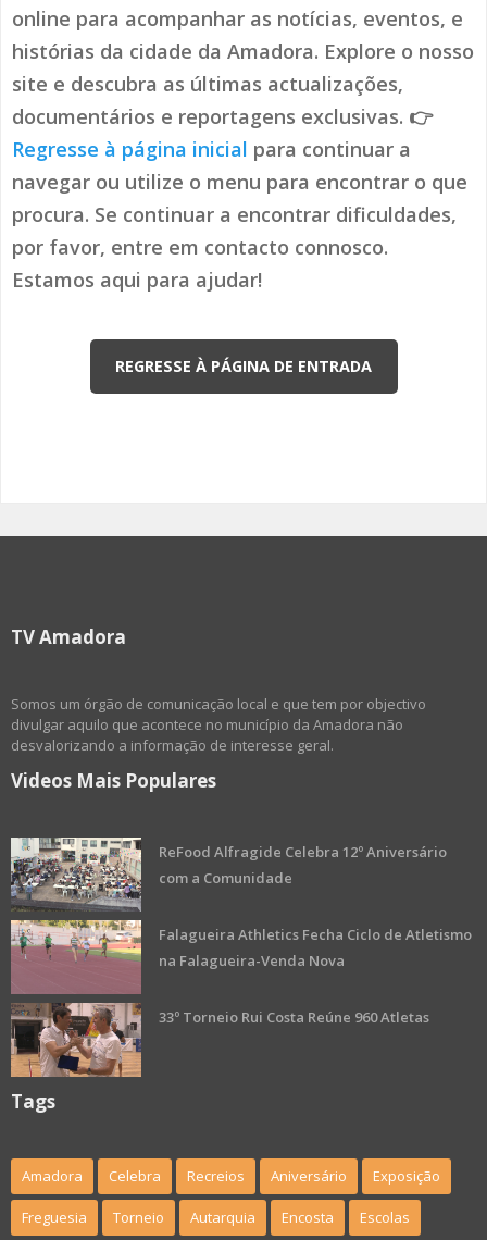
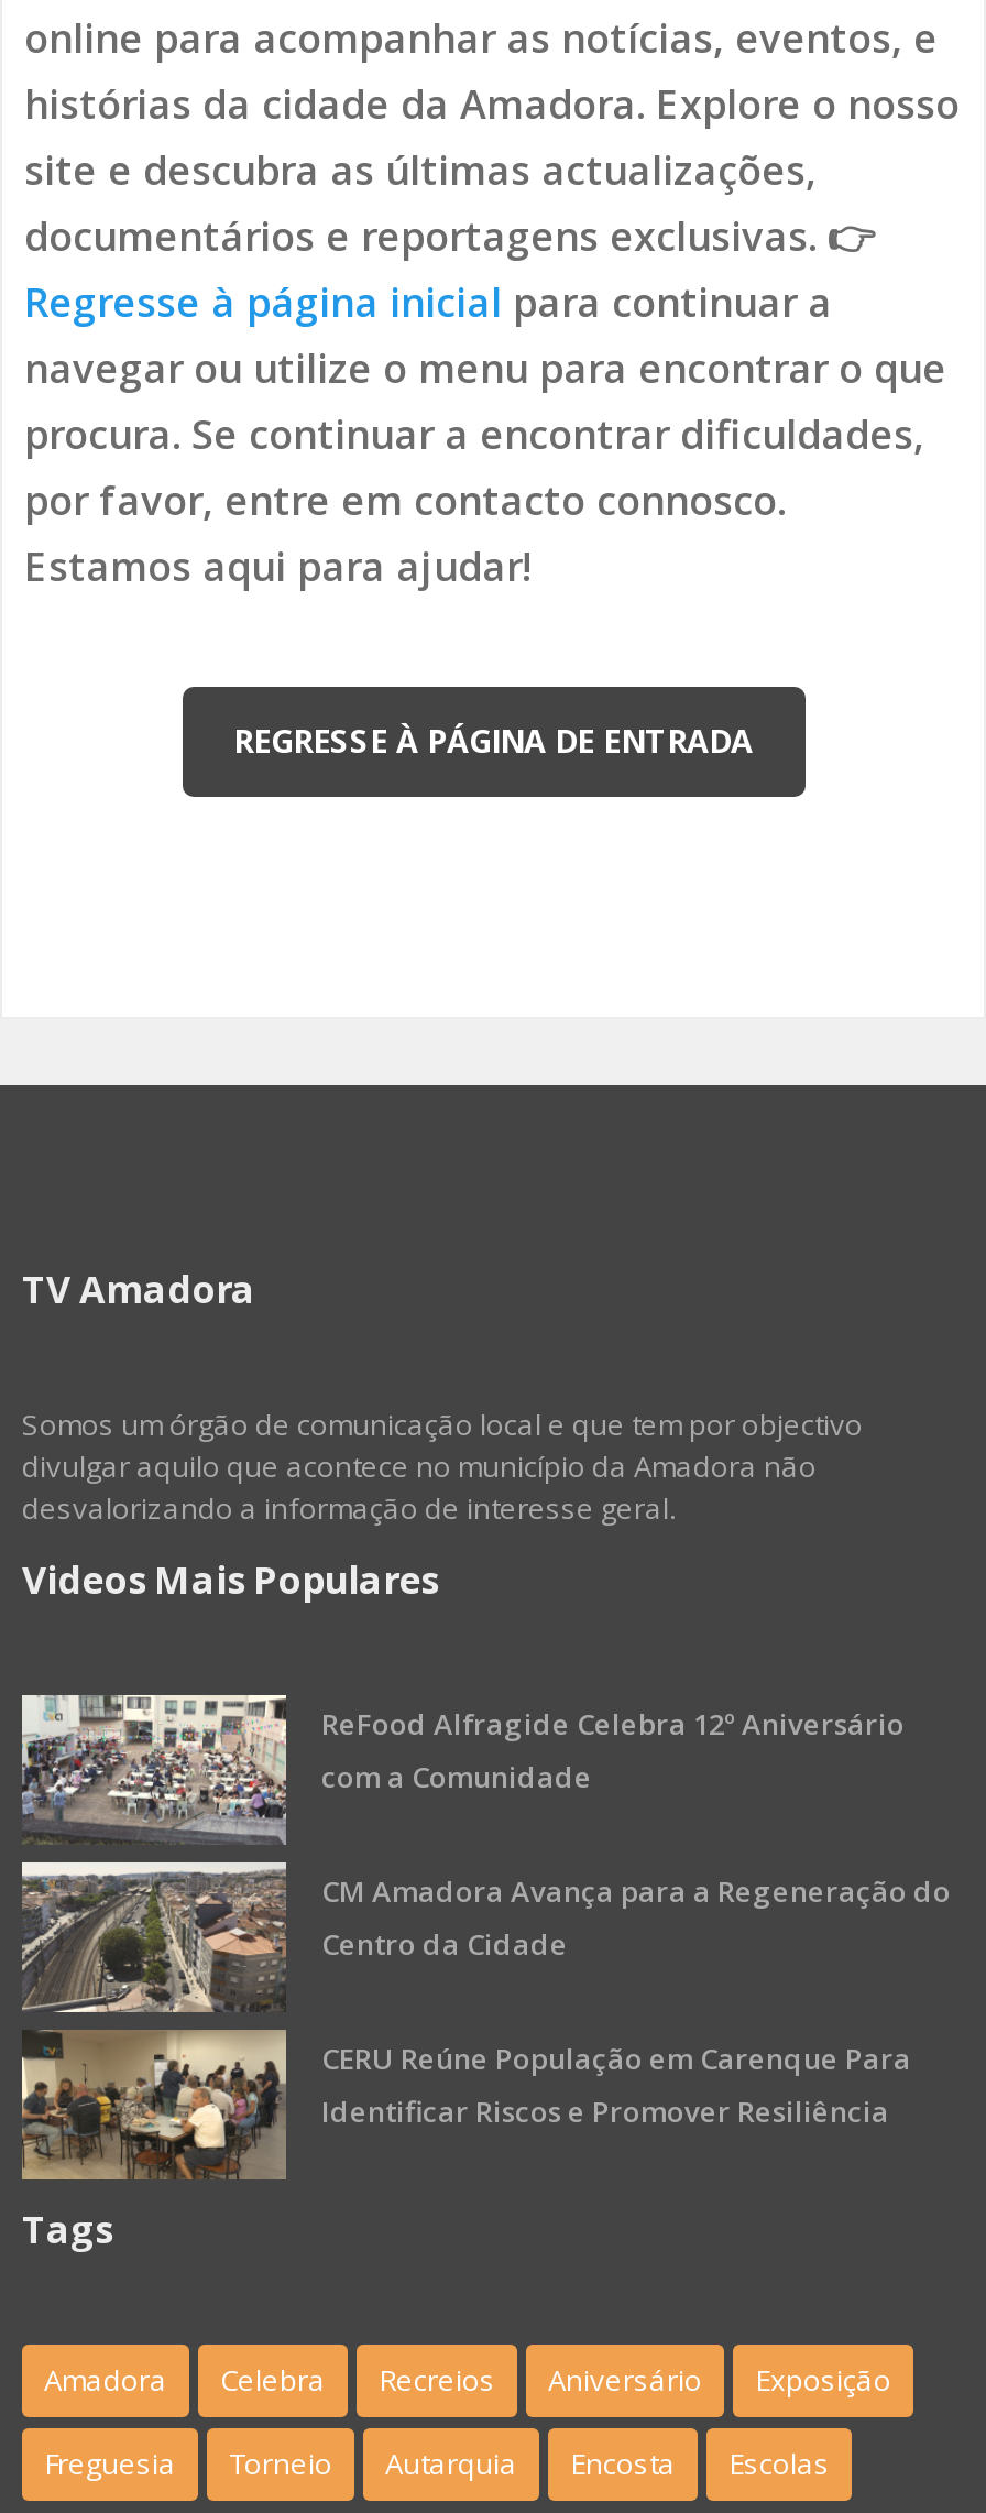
[10,919,472,995] [image] | Falagueira Athletics Fecha Ciclo de Atletismo | na Falagueira-Venda Nova -> [22,1860,951,2014] [image] | CM Amadora Avança para a Regeneração do | Centro da Cidade
[10,1003,429,1078] [image] | 33º Torneio Rui Costa Reúne 960 Atletas -> [20,2030,911,2179] [image] | CERU Reúne População em Carenque Para | Identificar Riscos e Promover Resiliência

